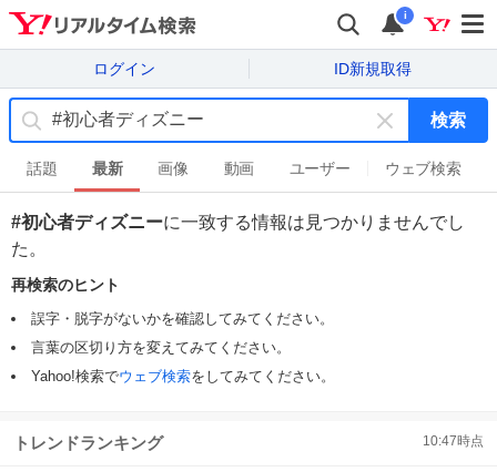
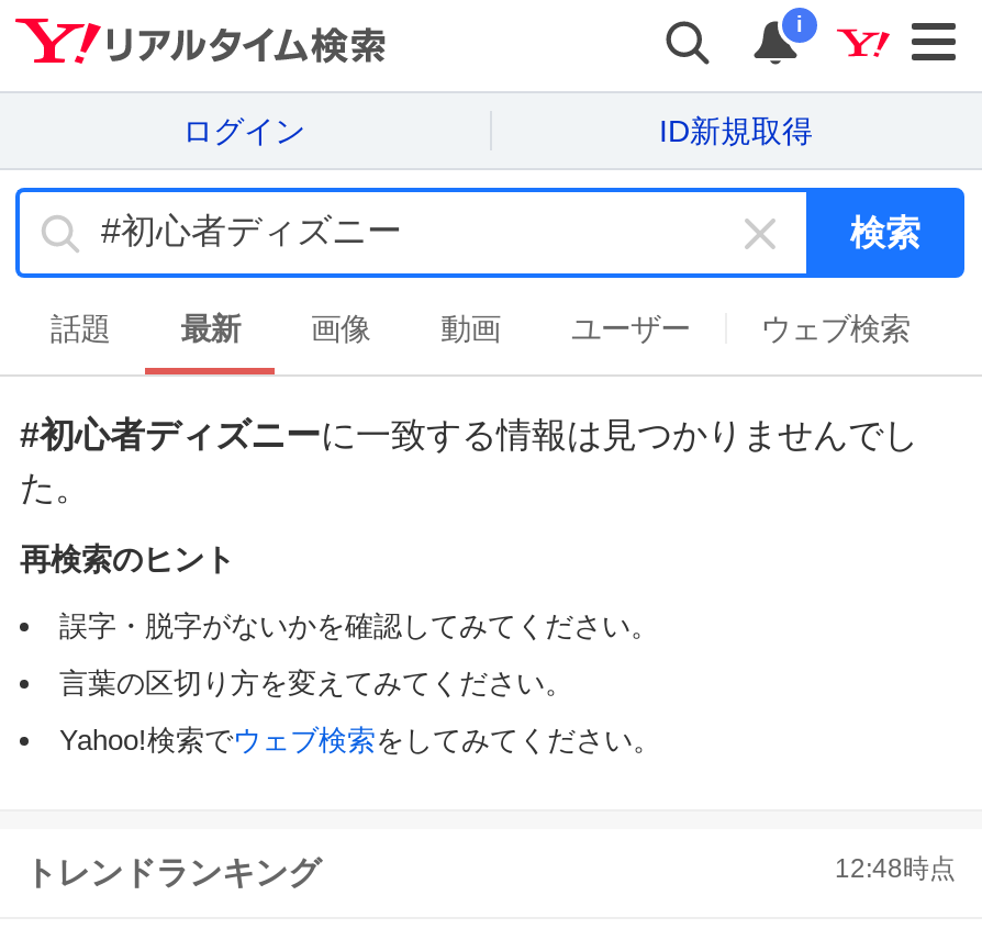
[423,433,484,449] 10:47時点 -> [835,853,956,884] 12:48時点

